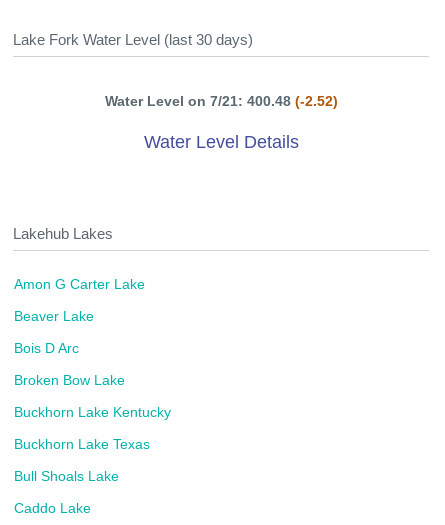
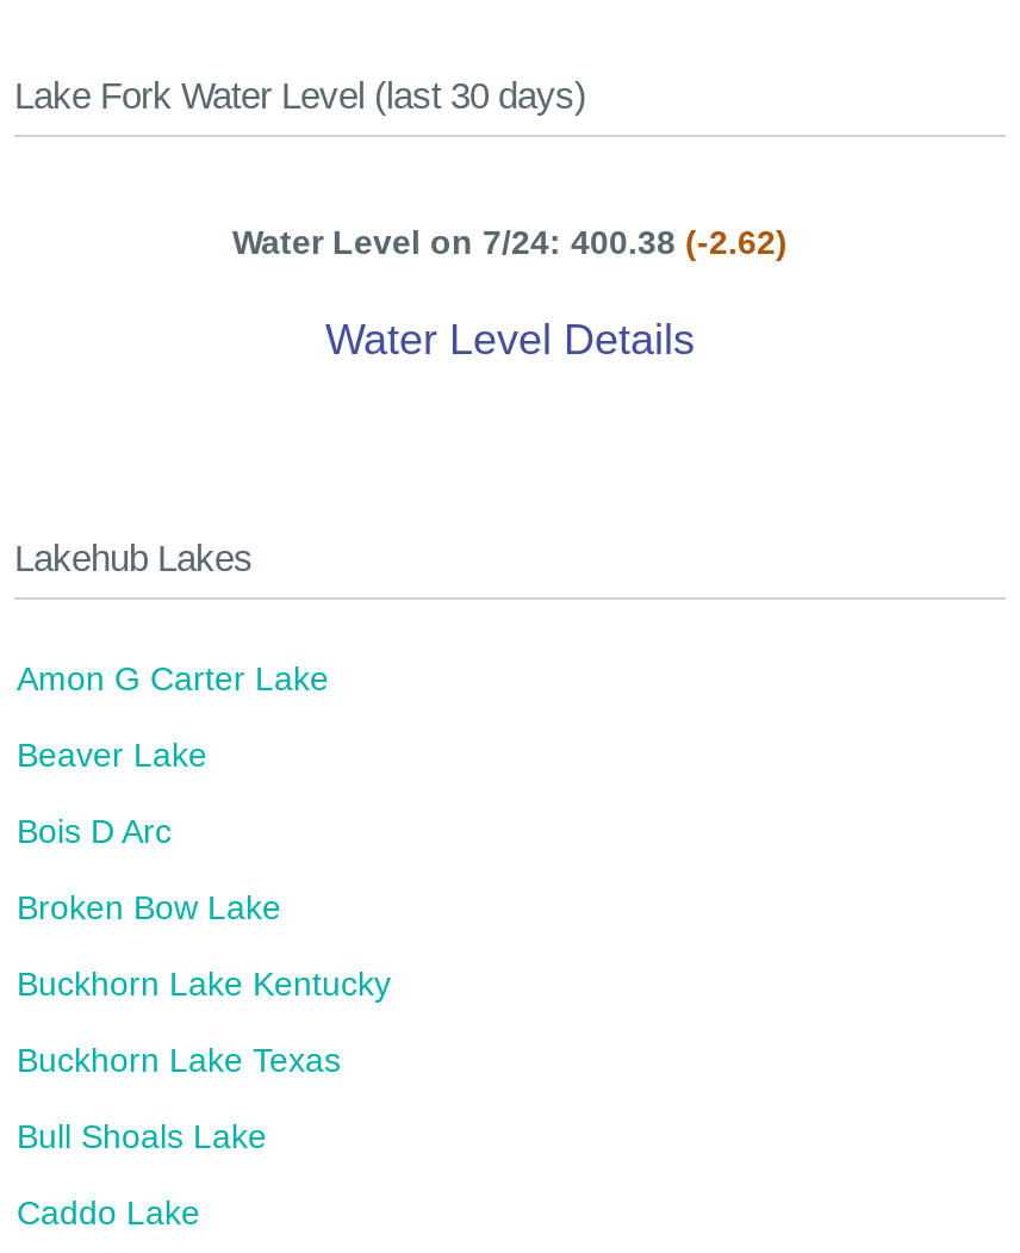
[104,93,337,109] Water Level on 7/21: 400.48 (-2.52) -> [232,223,788,262] Water Level on 7/24: 400.38 (-2.62)

